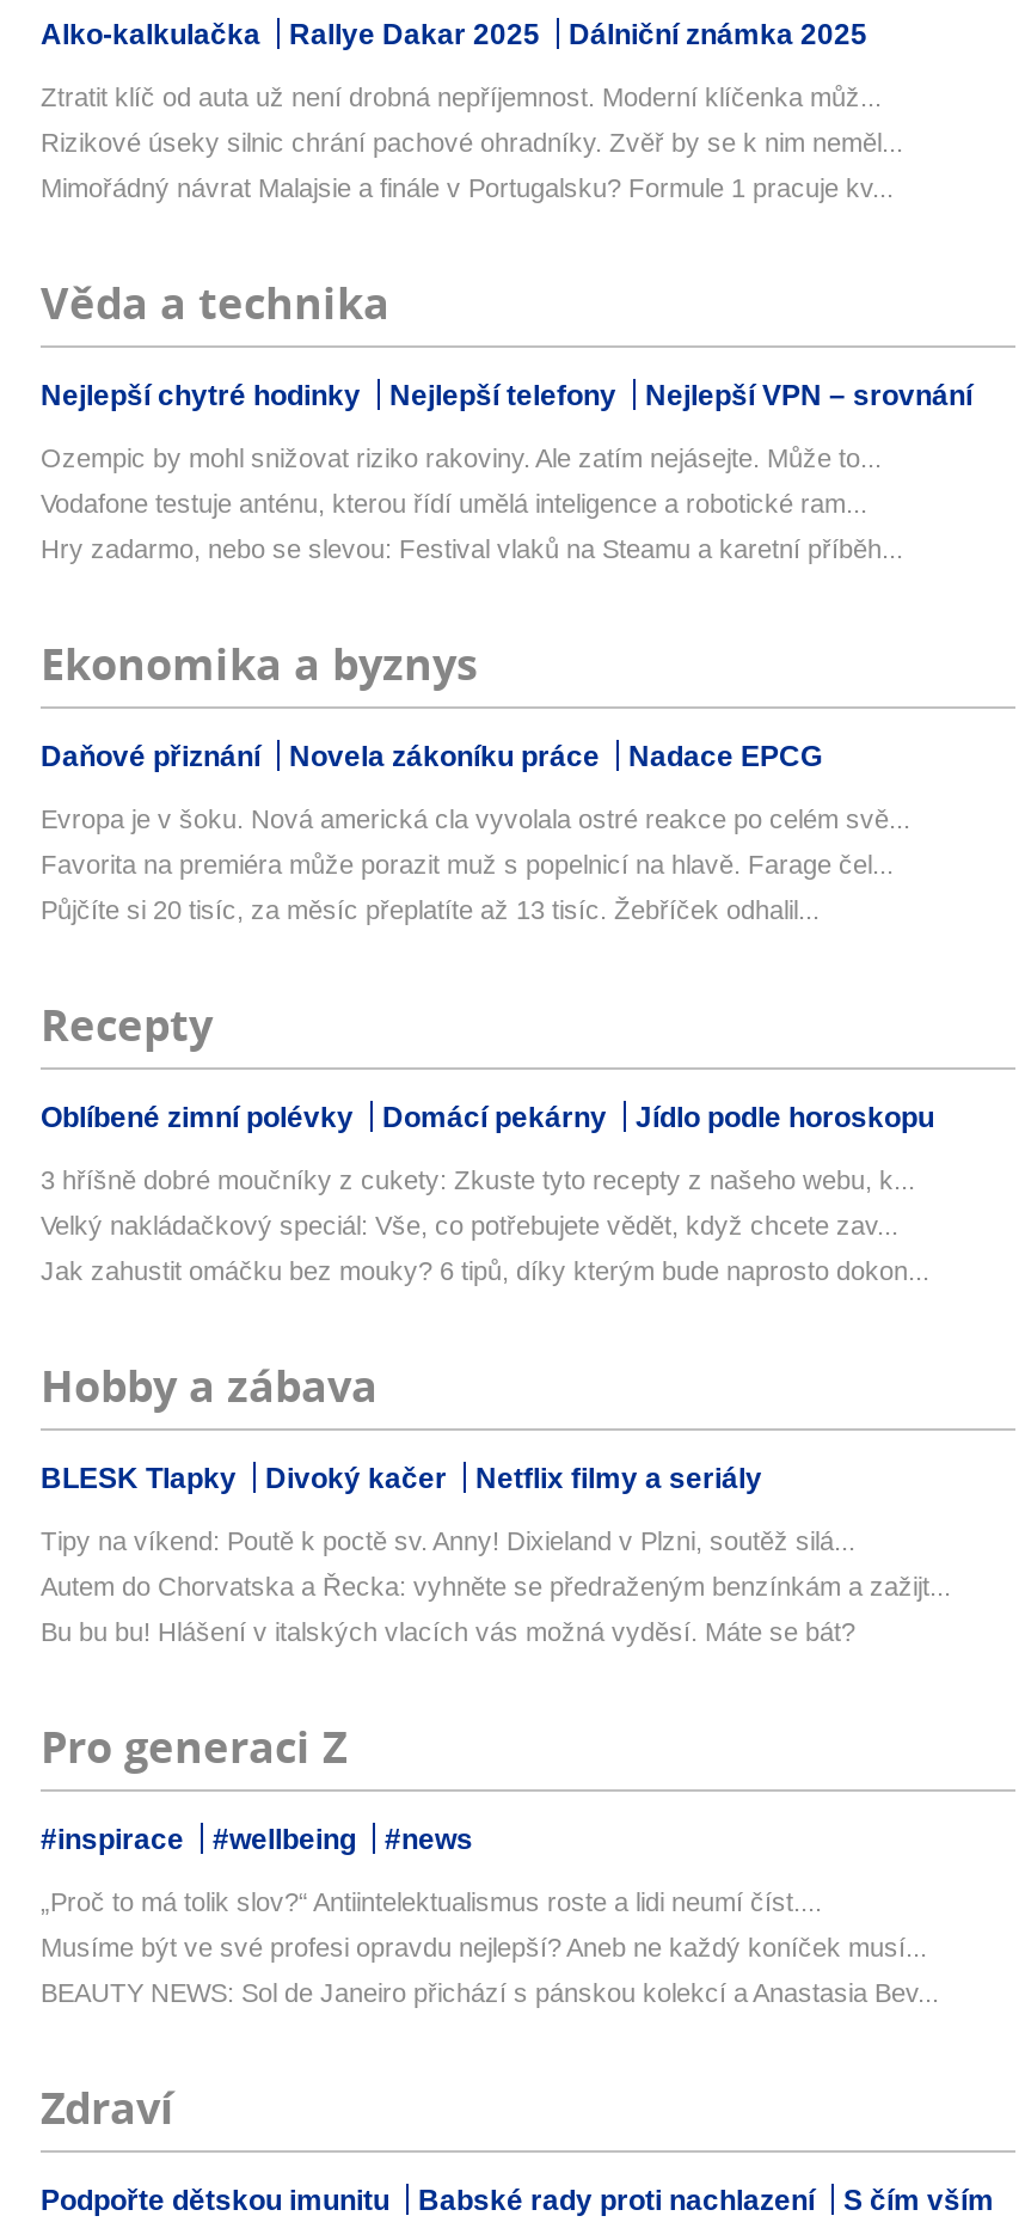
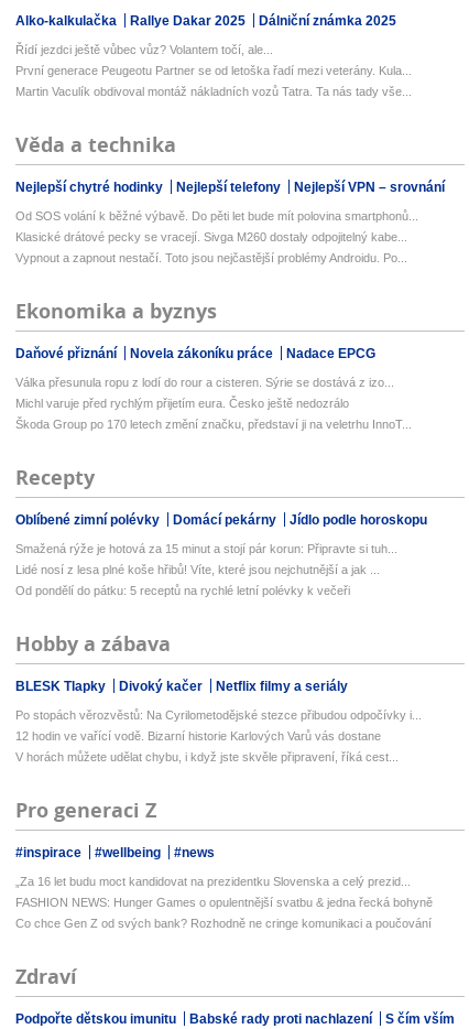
[41,81,882,110] Ztratit klíč od auta už není drobná nepříjemnost. Moderní klíčenka můž... -> [15,42,273,56] Řídí jezdci ještě vůbec vůz? Volantem točí, ale...
[41,127,903,155] Rizikové úseky silnic chrání pachové ohradníky. Zvěř by se k nim neměl... -> [15,63,412,77] První generace Peugeotu Partner se od letoška řadí mezi veterány. Kula...
[41,172,894,201] Mimořádný návrat Malajsie a finále v Portugalsku? Formule 1 pracuje kv... -> [15,84,412,98] Martin Vaculík obdivoval montáž nákladních vozů Tatra. Ta nás tady vše...
[41,442,882,471] Ozempic by mohl snižovat riziko rakoviny. Ale zatím nejásejte. Může to... -> [15,209,418,222] Od SOS volání k běžné výbavě. Do pěti let bude mít polovina smartphonů...
[41,488,867,516] Vodafone testuje anténu, kterou řídí umělá inteligence a robotické ram... -> [15,230,407,243] Klasické drátové pecky se vracejí. Sivga M260 dostaly odpojitelný kabe...
[41,533,903,562] Hry zadarmo, nebo se slevou: Festival vlaků na Steamu a karetní příběh... -> [15,251,407,264] Vypnout a zapnout nestačí. Toto jsou nejčastější problémy Androidu. Po...
[41,803,910,832] Evropa je v šoku. Nová americká cla vyvolala ostré reakce po celém svě... -> [15,375,394,388] Válka přesunula ropu z lodí do rour a cisteren. Sýrie se dostává z izo...
[41,849,894,877] Favorita na premiéra může porazit muž s popelnicí na hlavě. Farage čel... -> [15,396,349,409] Michl varuje před rychlým přijetím eura. Česko ještě nedozrálo
[41,894,820,923] Půjčíte si 20 tisíc, za měsíc přeplatíte až 13 tisíc. Žebříček odhalil... -> [15,417,412,430] Škoda Group po 170 letech změní značku, představí ji na veletrhu InnoT...
[41,1164,915,1193] 3 hříšně dobré moučníky z cukety: Zkuste tyto recepty z našeho webu, k... -> [15,541,397,555] Smažená rýže je hotová za 15 minut a stojí pár korun: Připravte si tuh...
[41,1210,898,1238] Velký nakládačkový speciál: Vše, co potřebujete vědět, když chcete zav... -> [15,562,380,576] Lidé nosí z lesa plné koše hřibů! Víte, které jsou nejchutnější a jak ...
[41,1255,929,1284] Jak zahustit omáčku bez mouky? 6 tipů, díky kterým bude naprosto dokon... -> [15,583,350,597] Od pondělí do pátku: 5 receptů na rychlé letní polévky k večeři
[41,1525,855,1554] Tipy na víkend: Poutě k poctě sv. Anny! Dixieland v Plzni, soutěž silá... -> [15,708,422,721] Po stopách věrozvěstů: Na Cyrilometodějské stezce přibudou odpočívky i...
[41,1571,951,1599] Autem do Chorvatska a Řecka: vyhněte se předraženým benzínkám a zažijt... -> [15,729,381,742] 12 hodin ve vařící vodě. Bizarní historie Karlových Varů vás dostane
[41,1616,855,1645] Bu bu bu! Hlášení v italských vlacích vás možná vyděsí. Máte se bát? -> [15,750,399,763] V horách můžete udělat chybu, i když jste skvěle připravení, říká cest...
[41,1886,822,1915] „Proč to má tolik slov?“ Antiintelektualismus roste a lidi neumí číst.... -> [15,874,411,887] „Za 16 let budu moct kandidovat na prezidentku Slovenska a celý prezid...
[41,1932,927,1960] Musíme být ve své profesi opravdu nejlepší? Aneb ne každý koníček musí... -> [15,895,433,908] FASHION NEWS: Hunger Games o opulentnější svatbu & jedna řecká bohyně
[41,1977,939,2006] BEAUTY NEWS: Sol de Janeiro přichází s pánskou kolekcí a Anastasia Bev... -> [15,916,432,929] Co chce Gen Z od svých bank? Rozhodně ne cringe komunikaci a poučování

